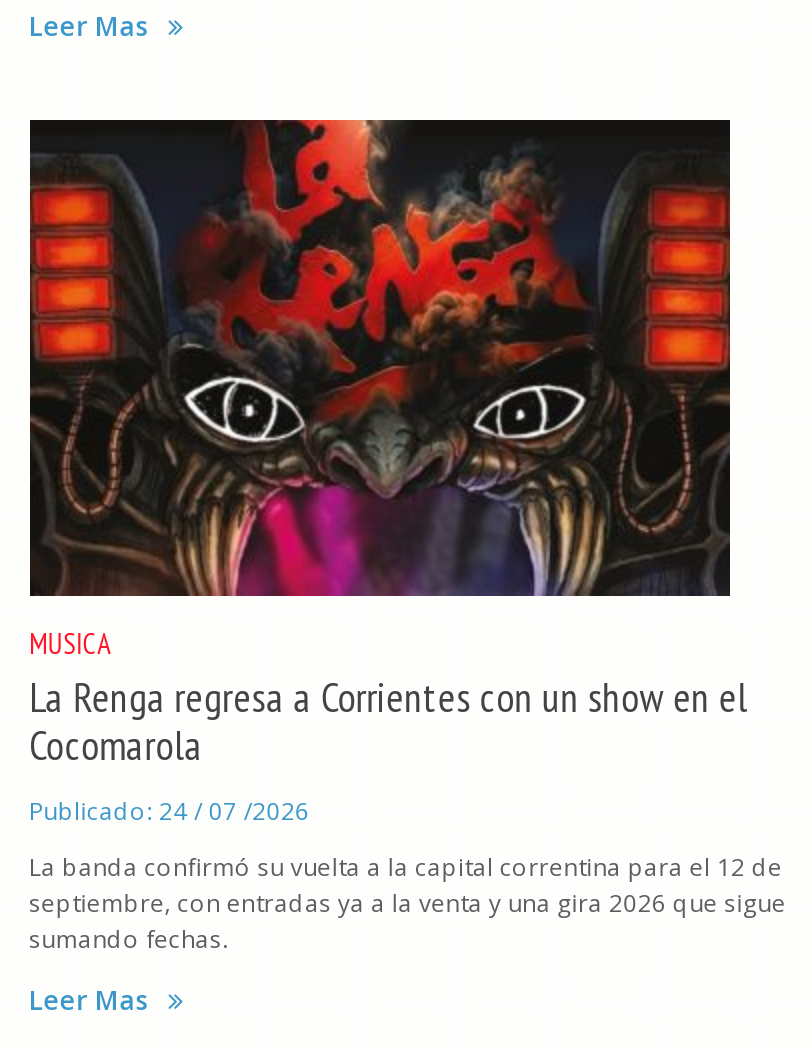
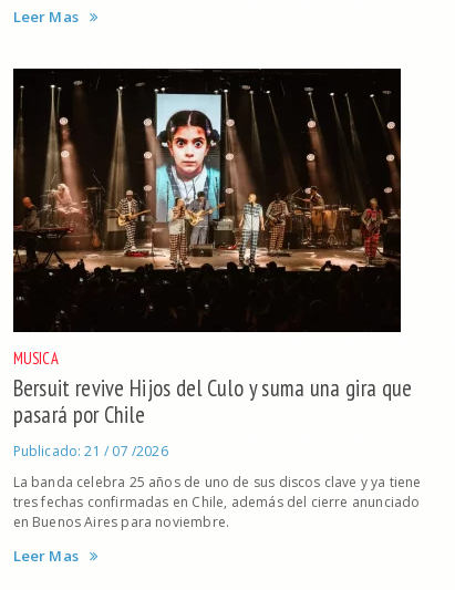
[28,118,748,829] [image] | La Renga regresa a Corrientes con un show en el | Cocomarola | Publicado: 24 / 07 /2026 -> [12,68,412,461] [image] | Bersuit revive Hijos del Culo y suma una gira que | pasará por Chile | Publicado: 21 / 07 /2026
[29,851,786,957] La banda confirmó su vuelta a la capital correntina para el 12 de | septiembre, con entradas ya a la venta y una gira 2026 que sigue | sumando fechas. -> [13,473,421,532] La banda celebra 25 años de uno de sus discos clave y ya tiene | tres fechas confirmadas en Chile, además del cierre anunciado | en Buenos Aires para noviembre.

